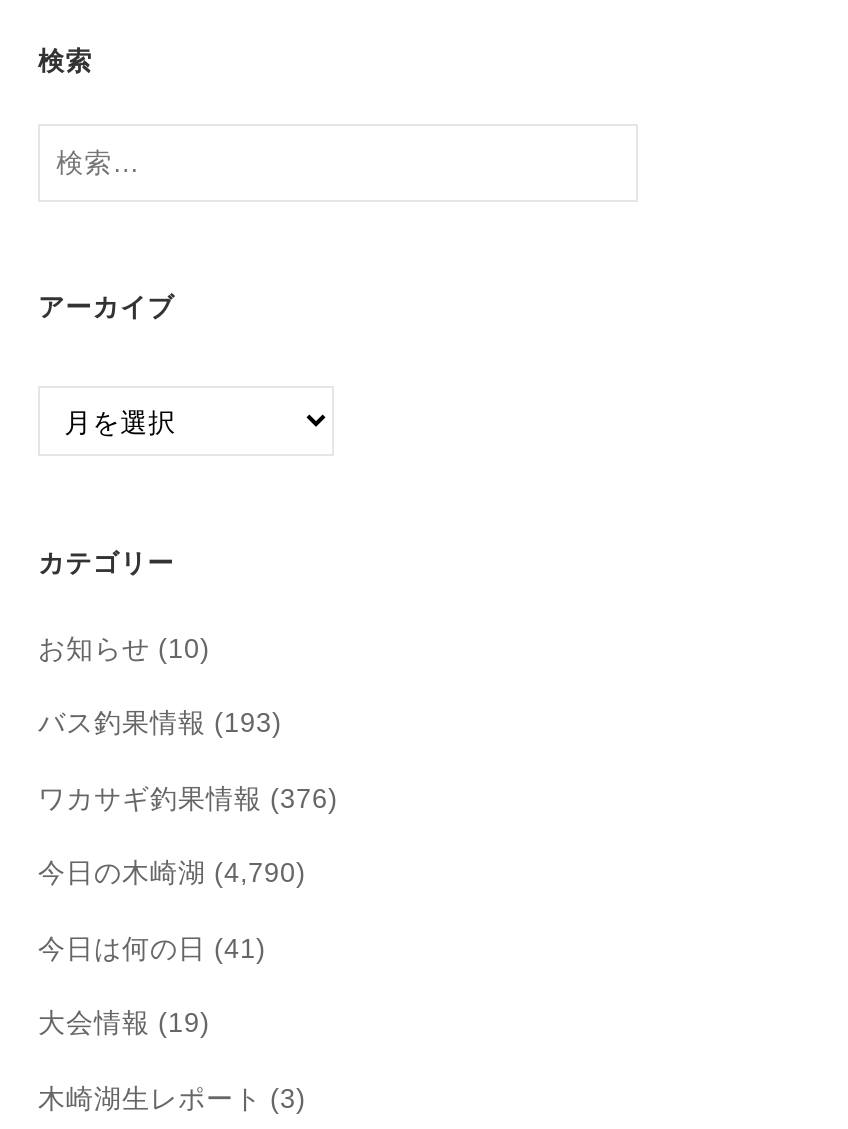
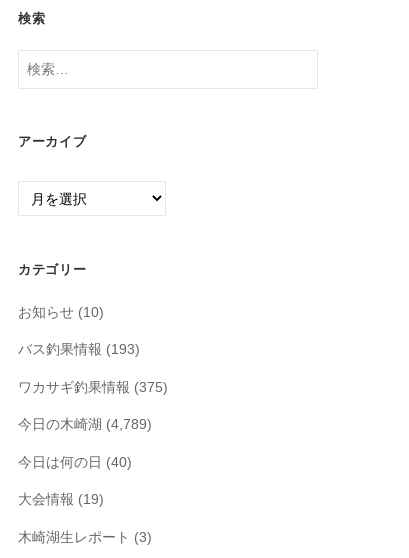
[38,783,338,813] ワカサギ釣果情報(376) -> [18,380,168,395] ワカサギ釣果情報(375)
[38,858,306,888] 今日の木崎湖(4,790) -> [18,417,152,432] 今日の木崎湖(4,789)
[38,933,266,963] 今日は何の日(41) -> [18,455,132,470] 今日は何の日(40)

